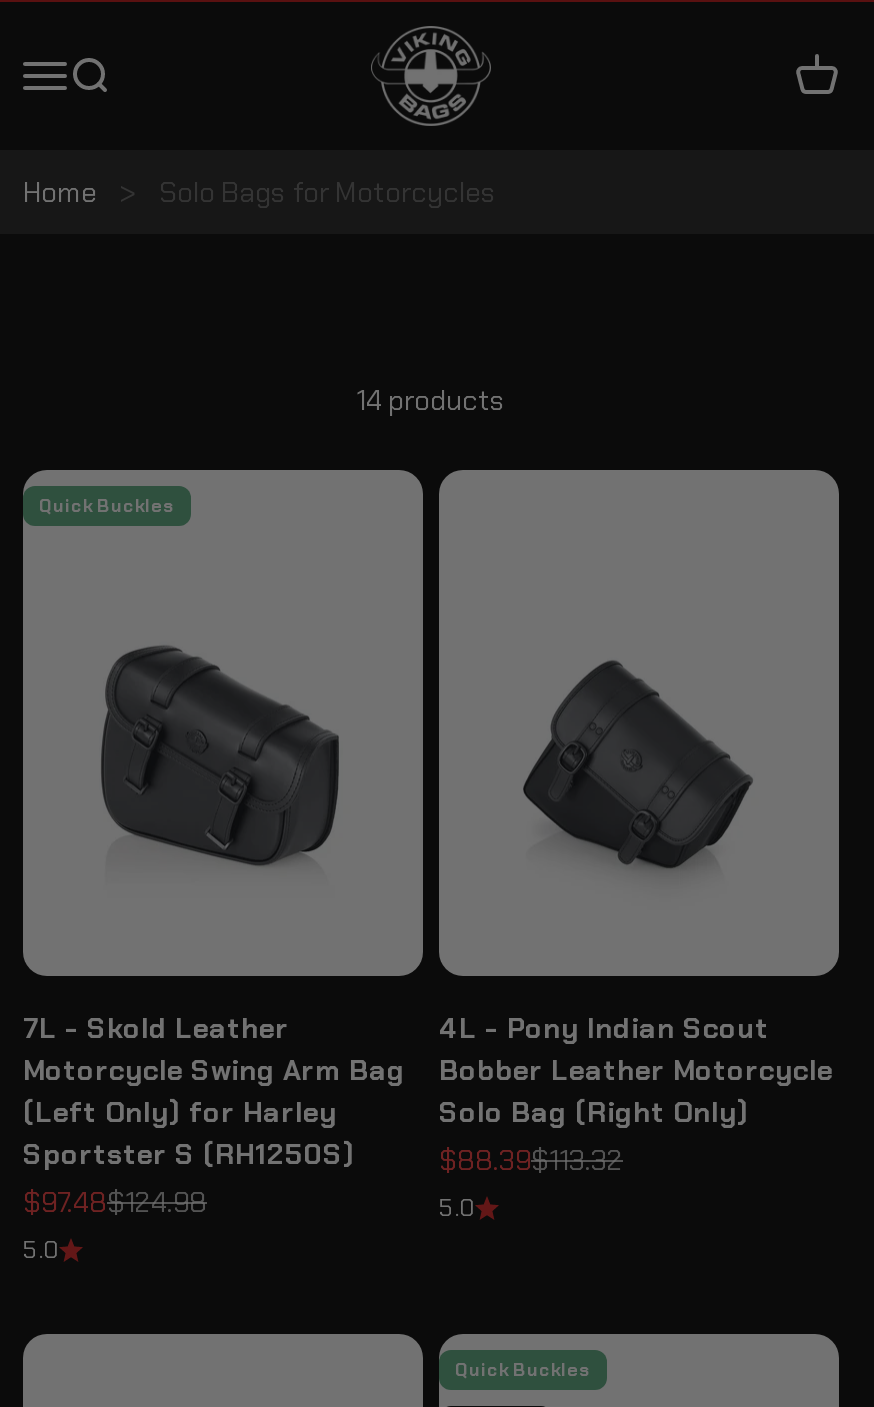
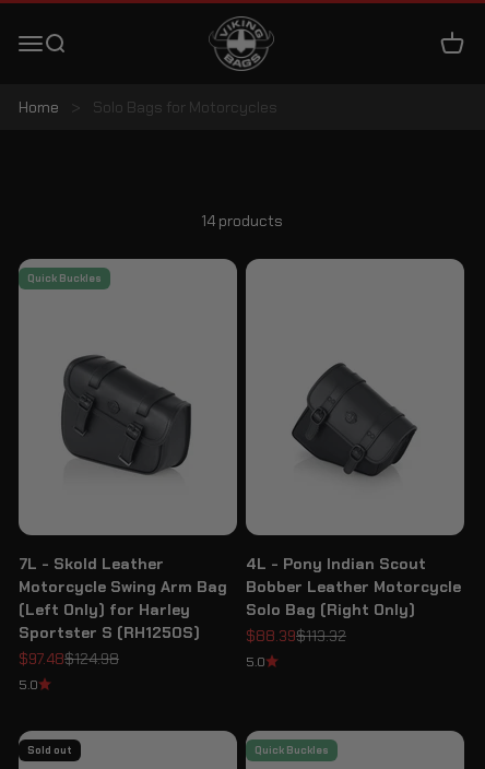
none -> [27,744,72,757] Sold out

